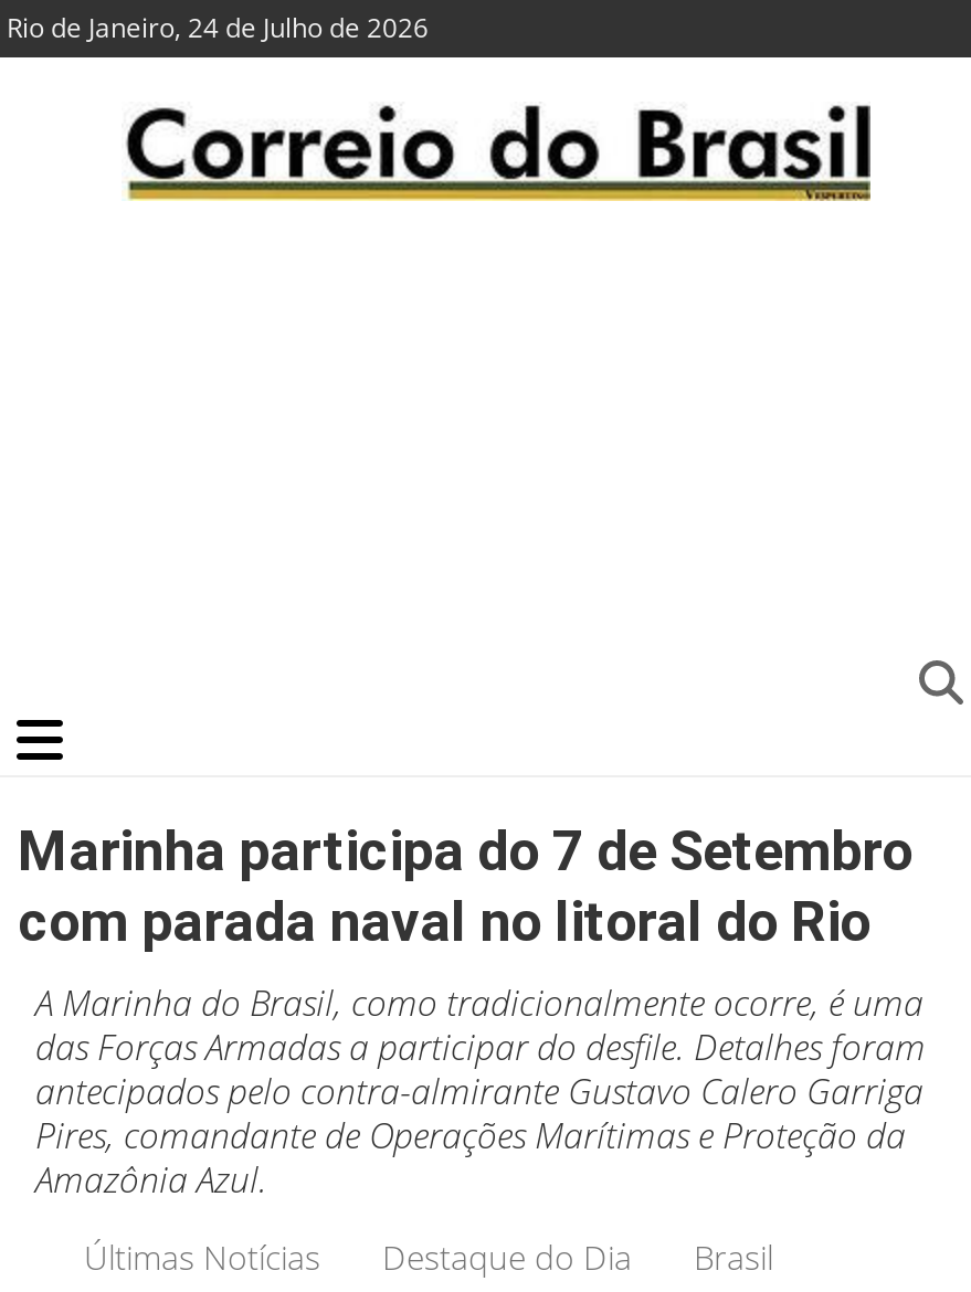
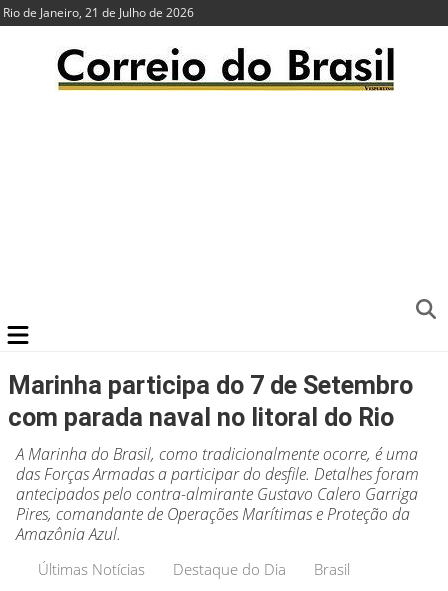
[7,9,429,46] Rio de Janeiro, 24 de Julho de 2026 -> [3,4,194,21] Rio de Janeiro, 21 de Julho de 2026

